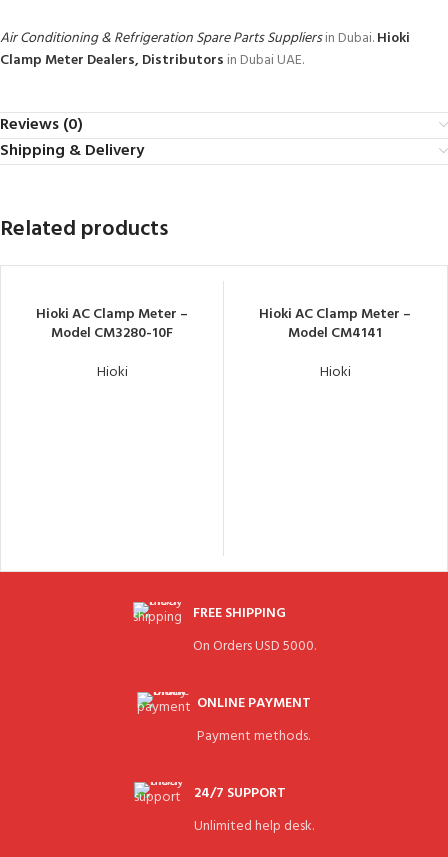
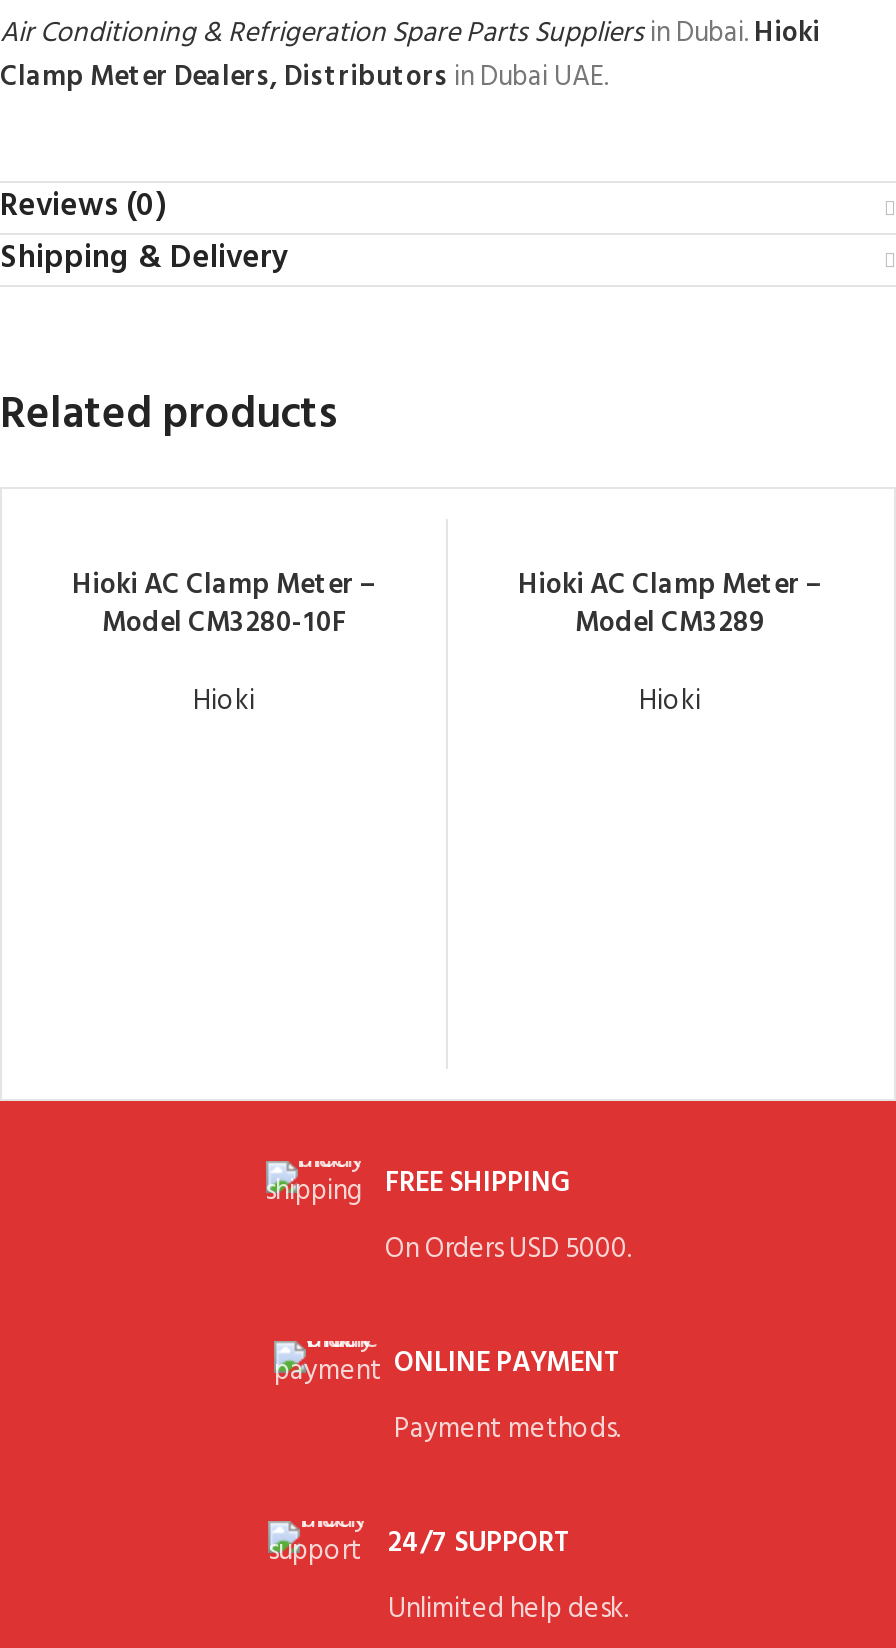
[288,322,382,345] Model CM4141 -> [575,601,765,647] Model CM3289

